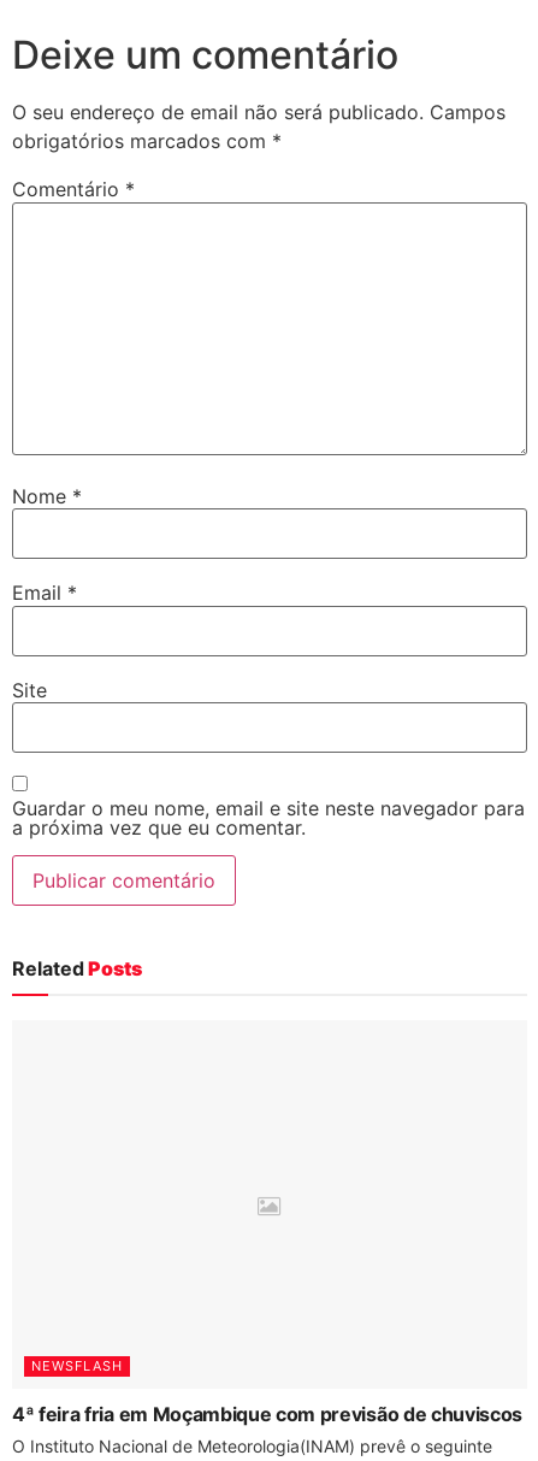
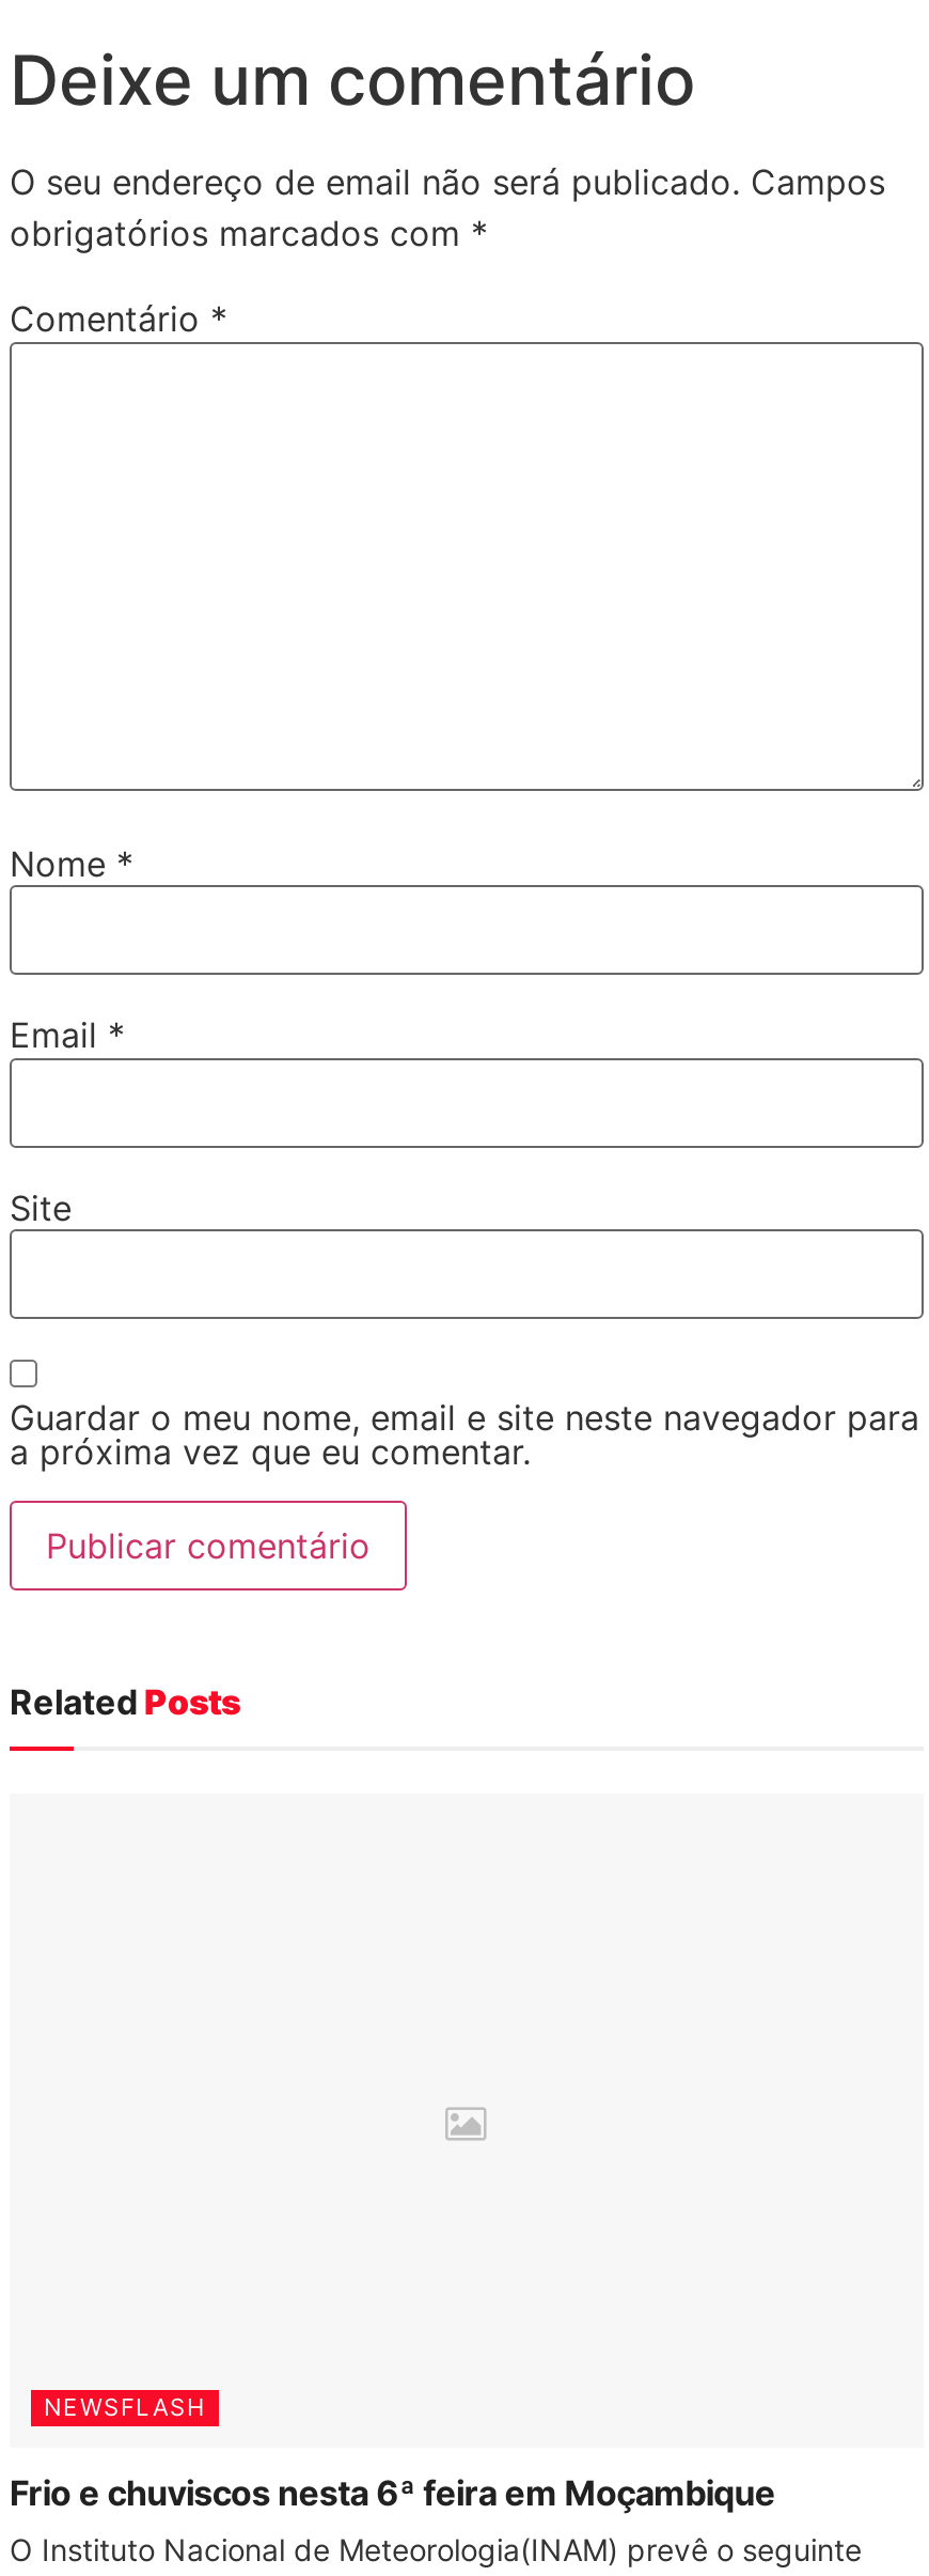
[12,1402,522,1426] 4ª feira fria em Moçambique com previsão de chuviscos -> [10,2472,775,2514] Frio e chuviscos nesta 6ª feira em Moçambique

